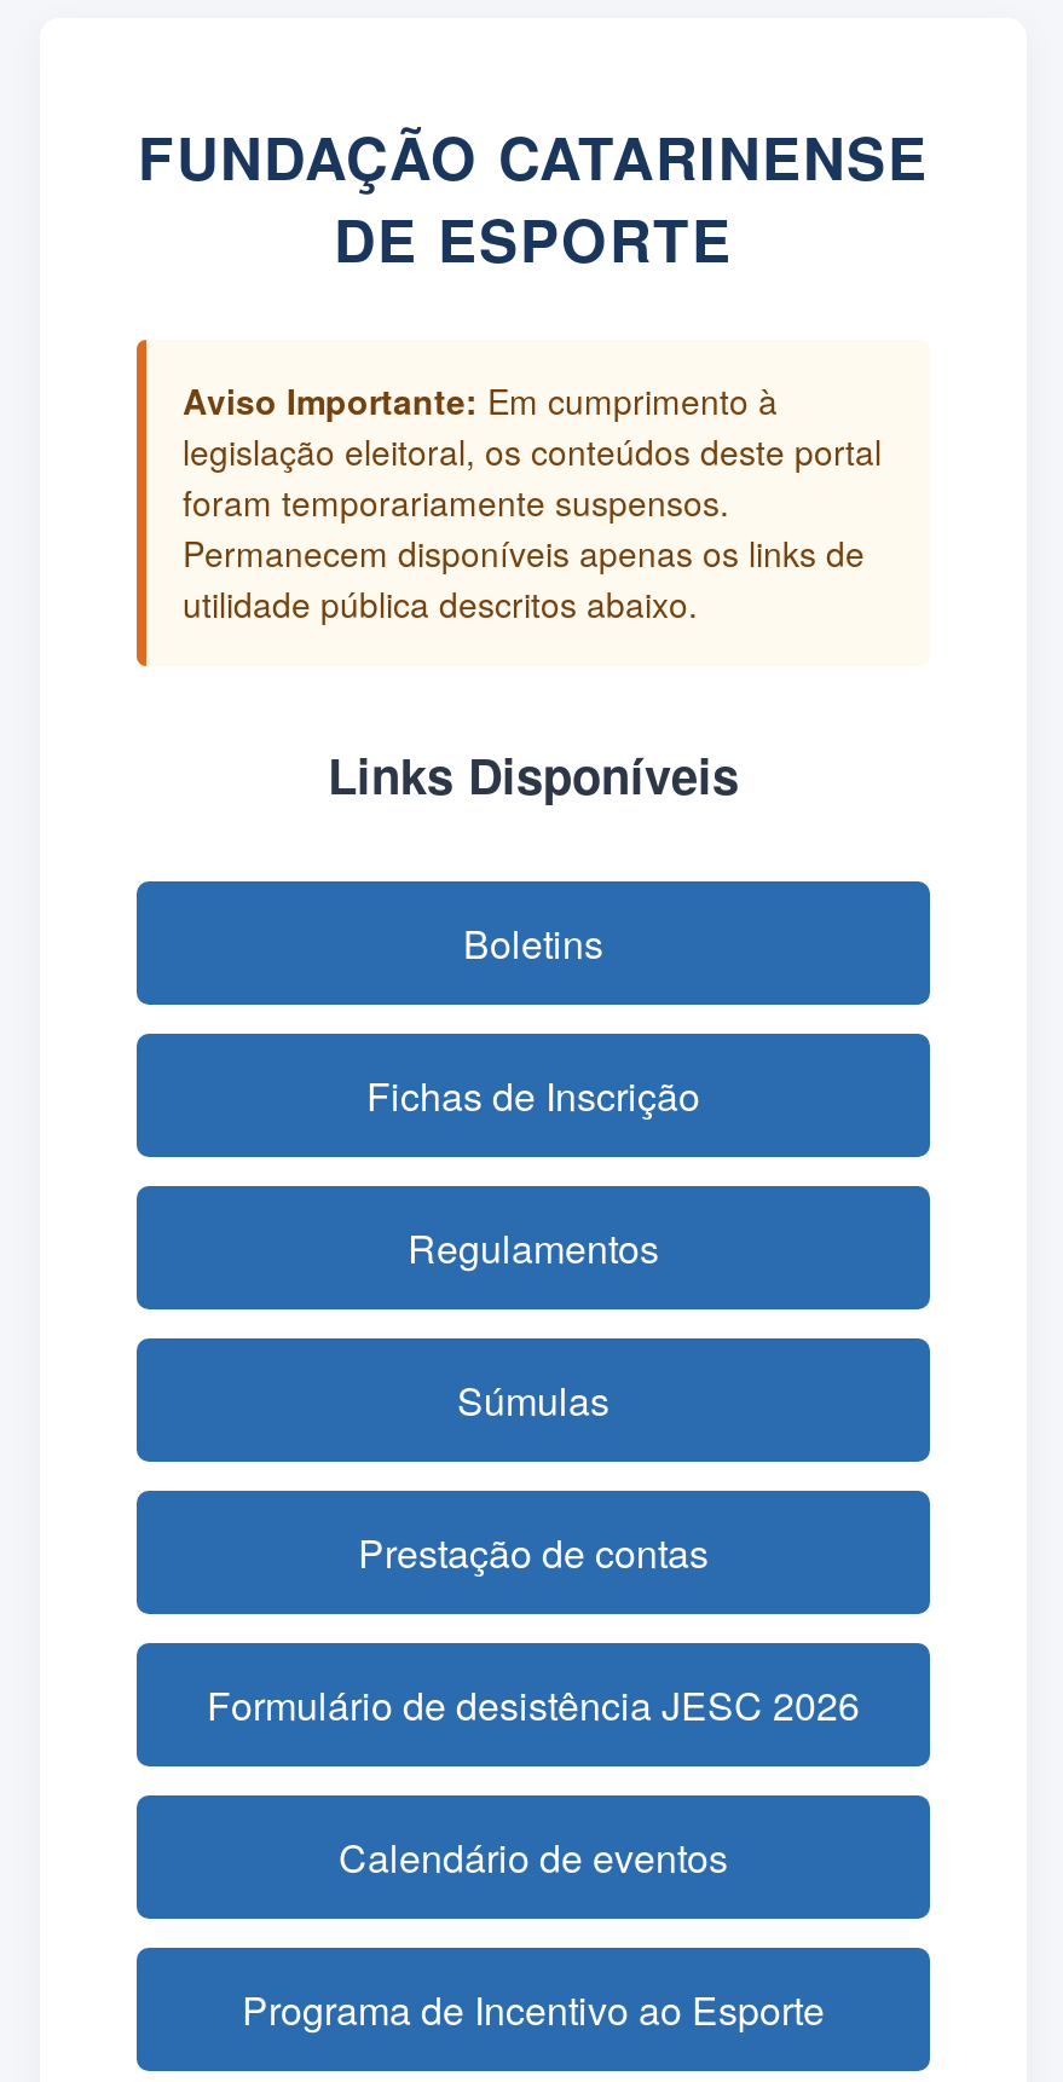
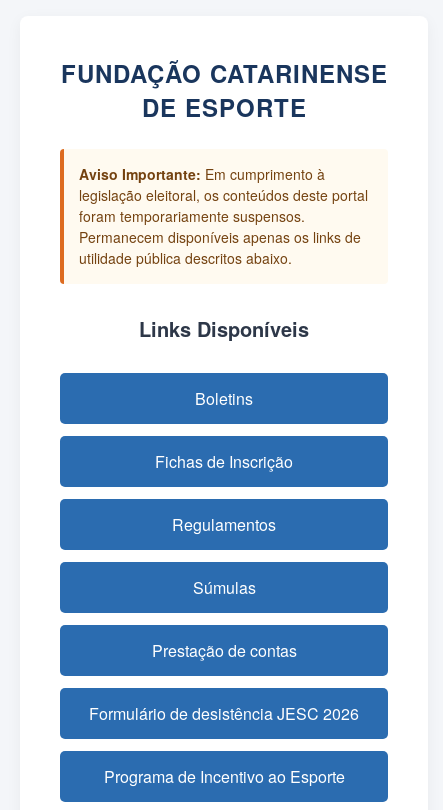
[339,1829,728,1885] Calendário de eventos -> none

